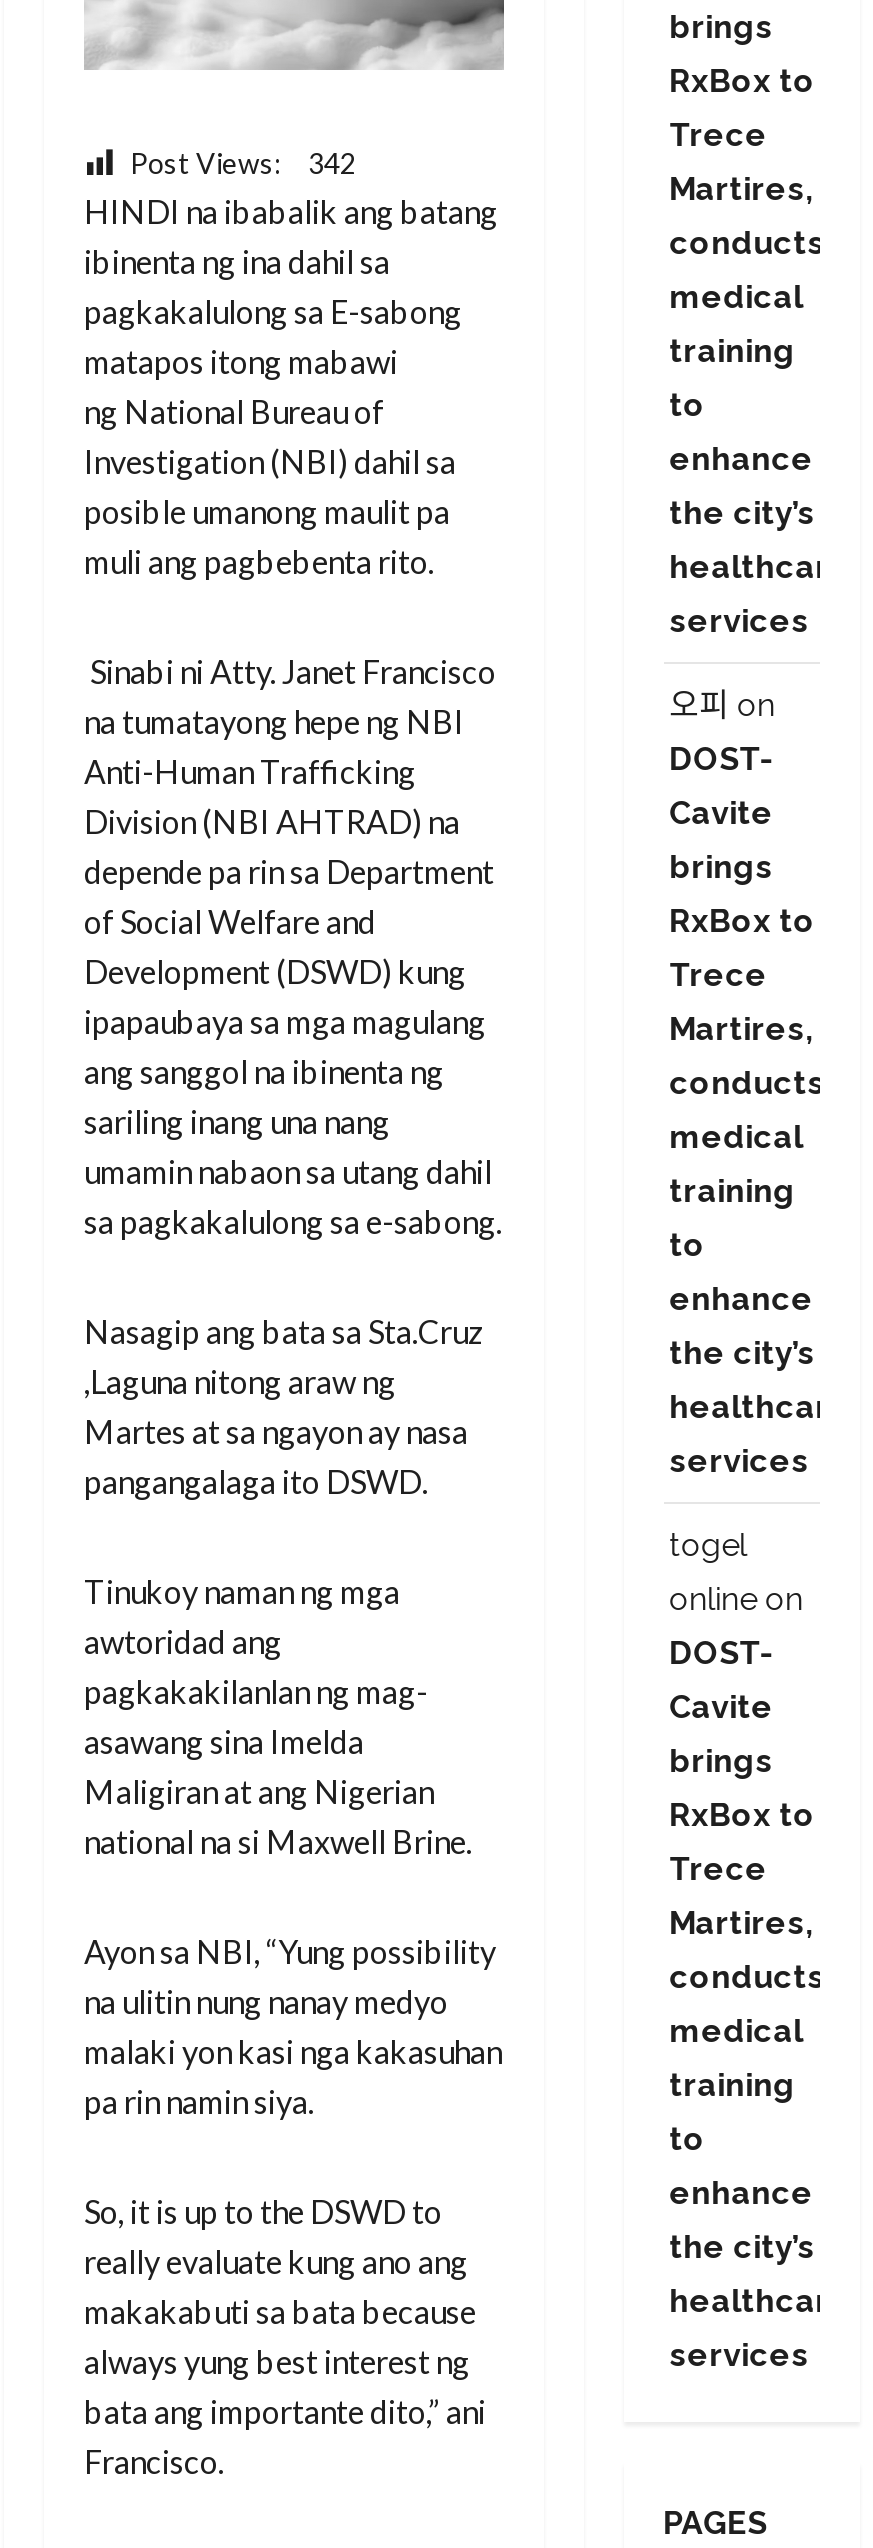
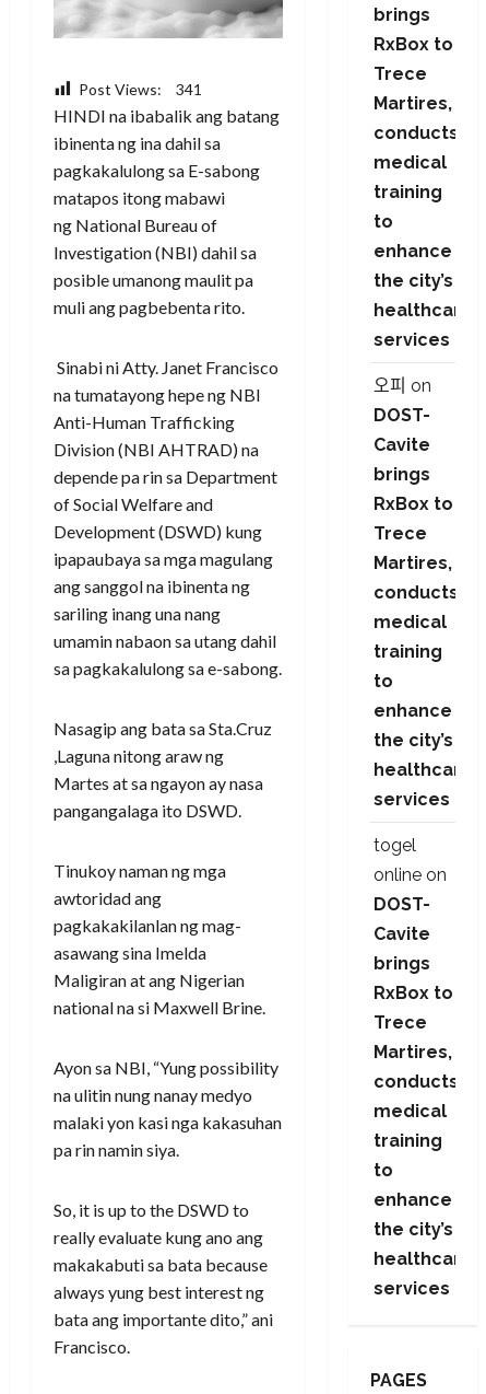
[130,146,356,180] Post Views: 342 -> [79,80,202,98] Post Views: 341

